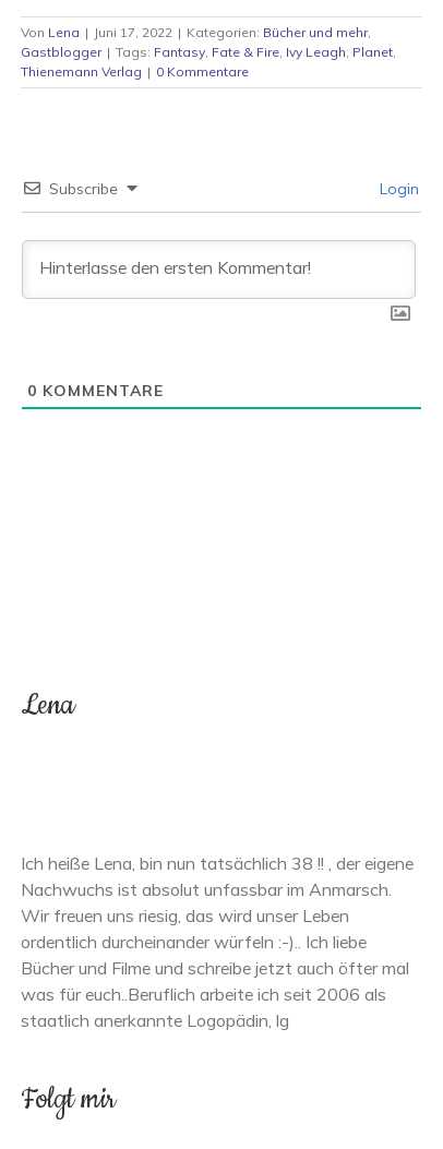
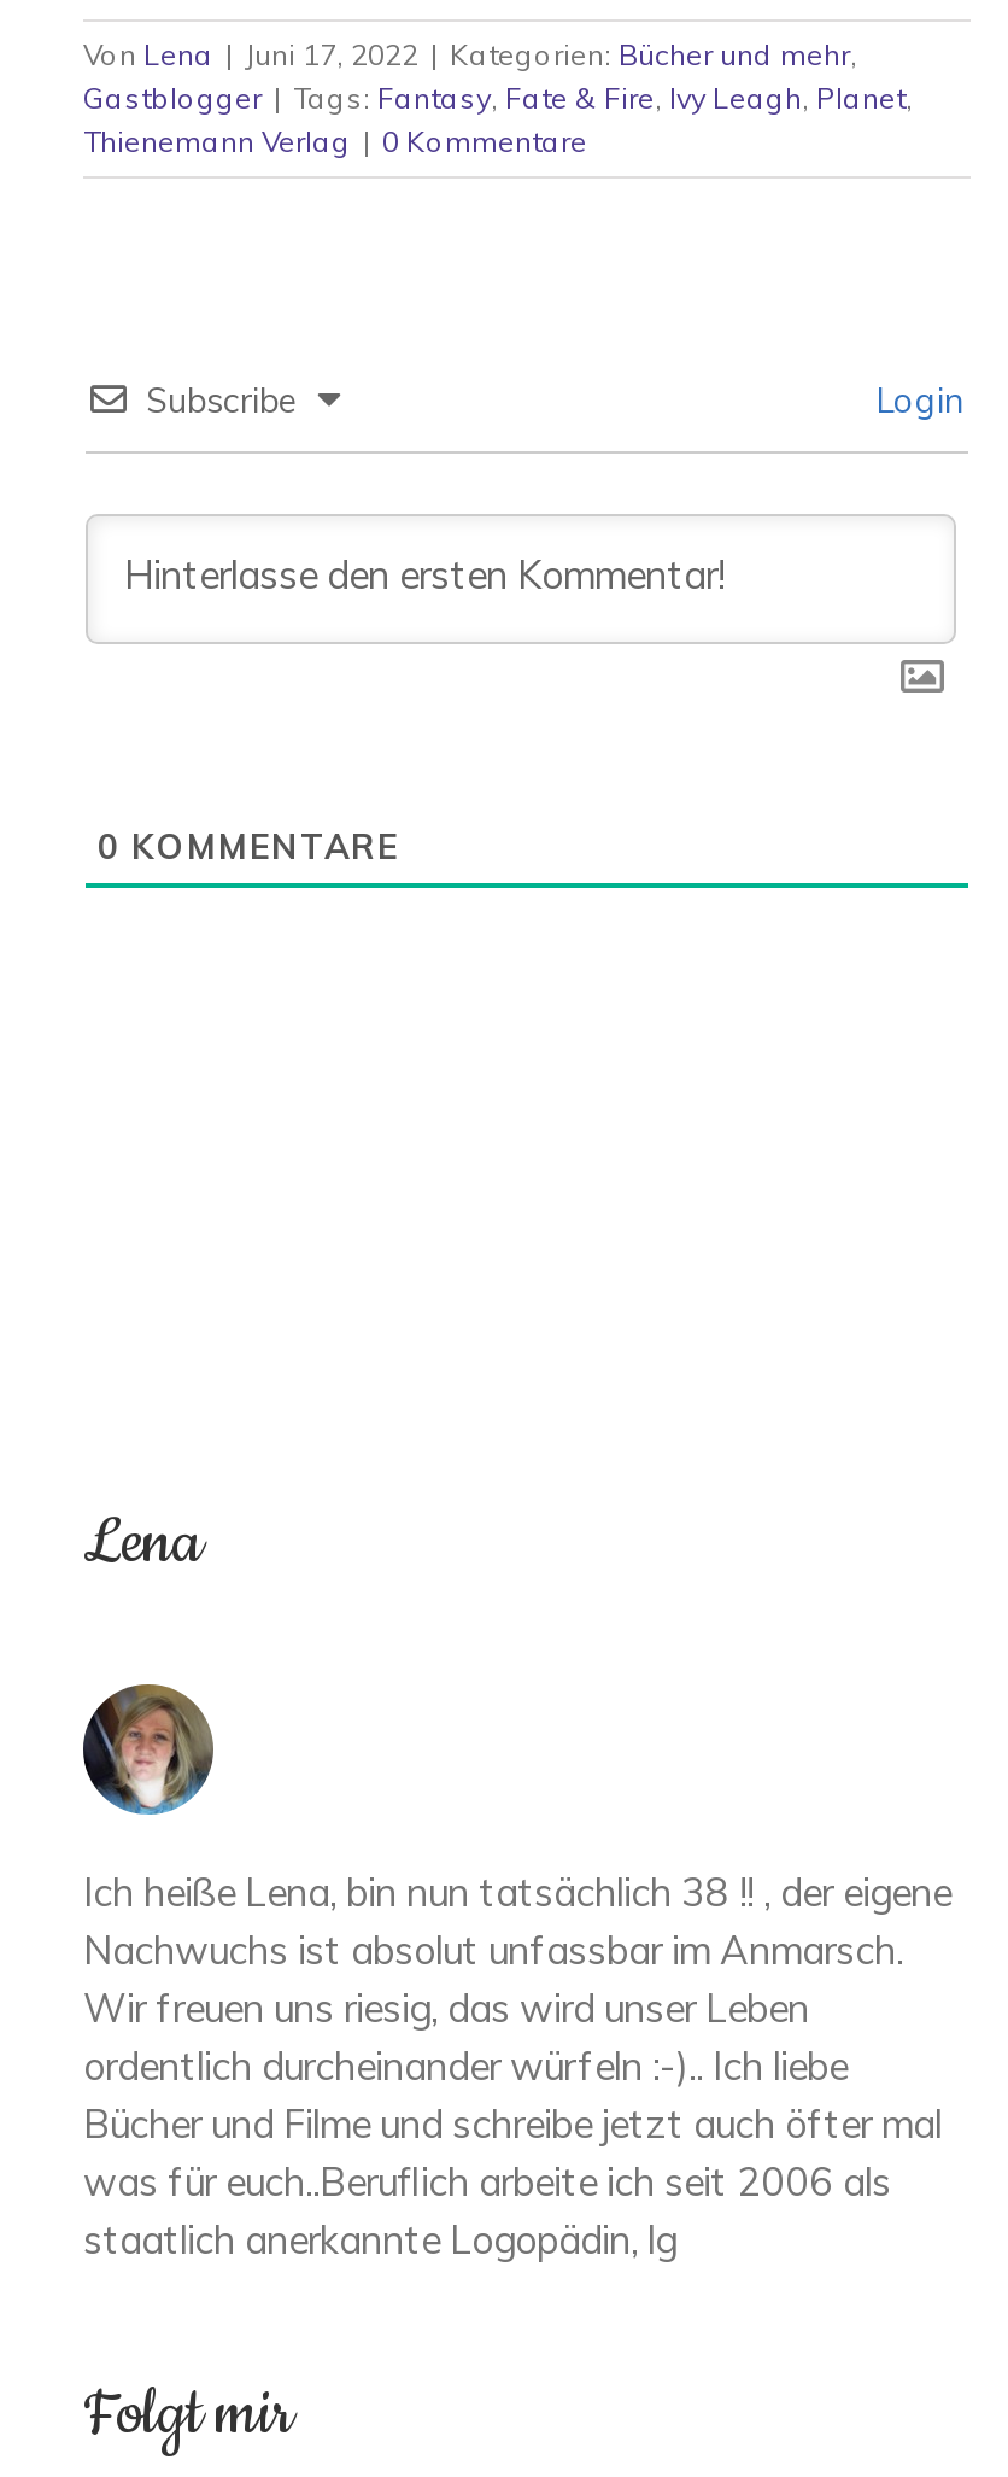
none -> [81,1682,216,1817] [image]

